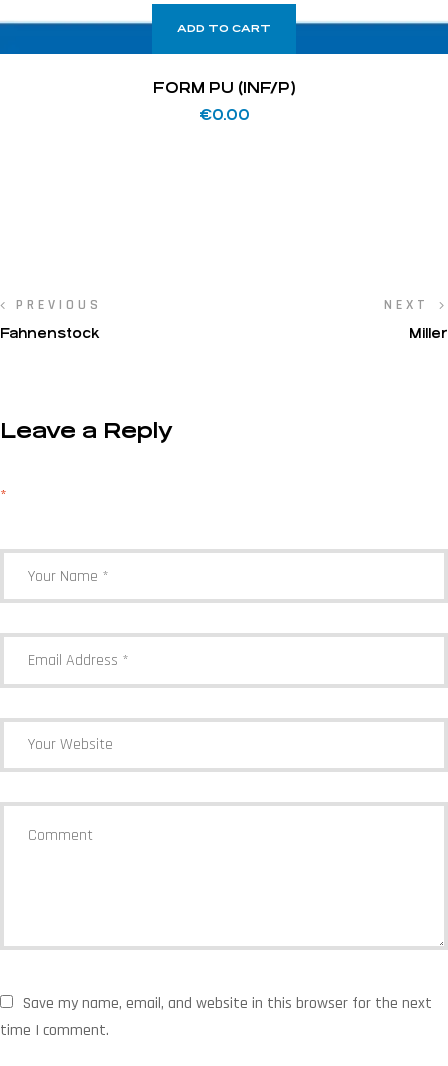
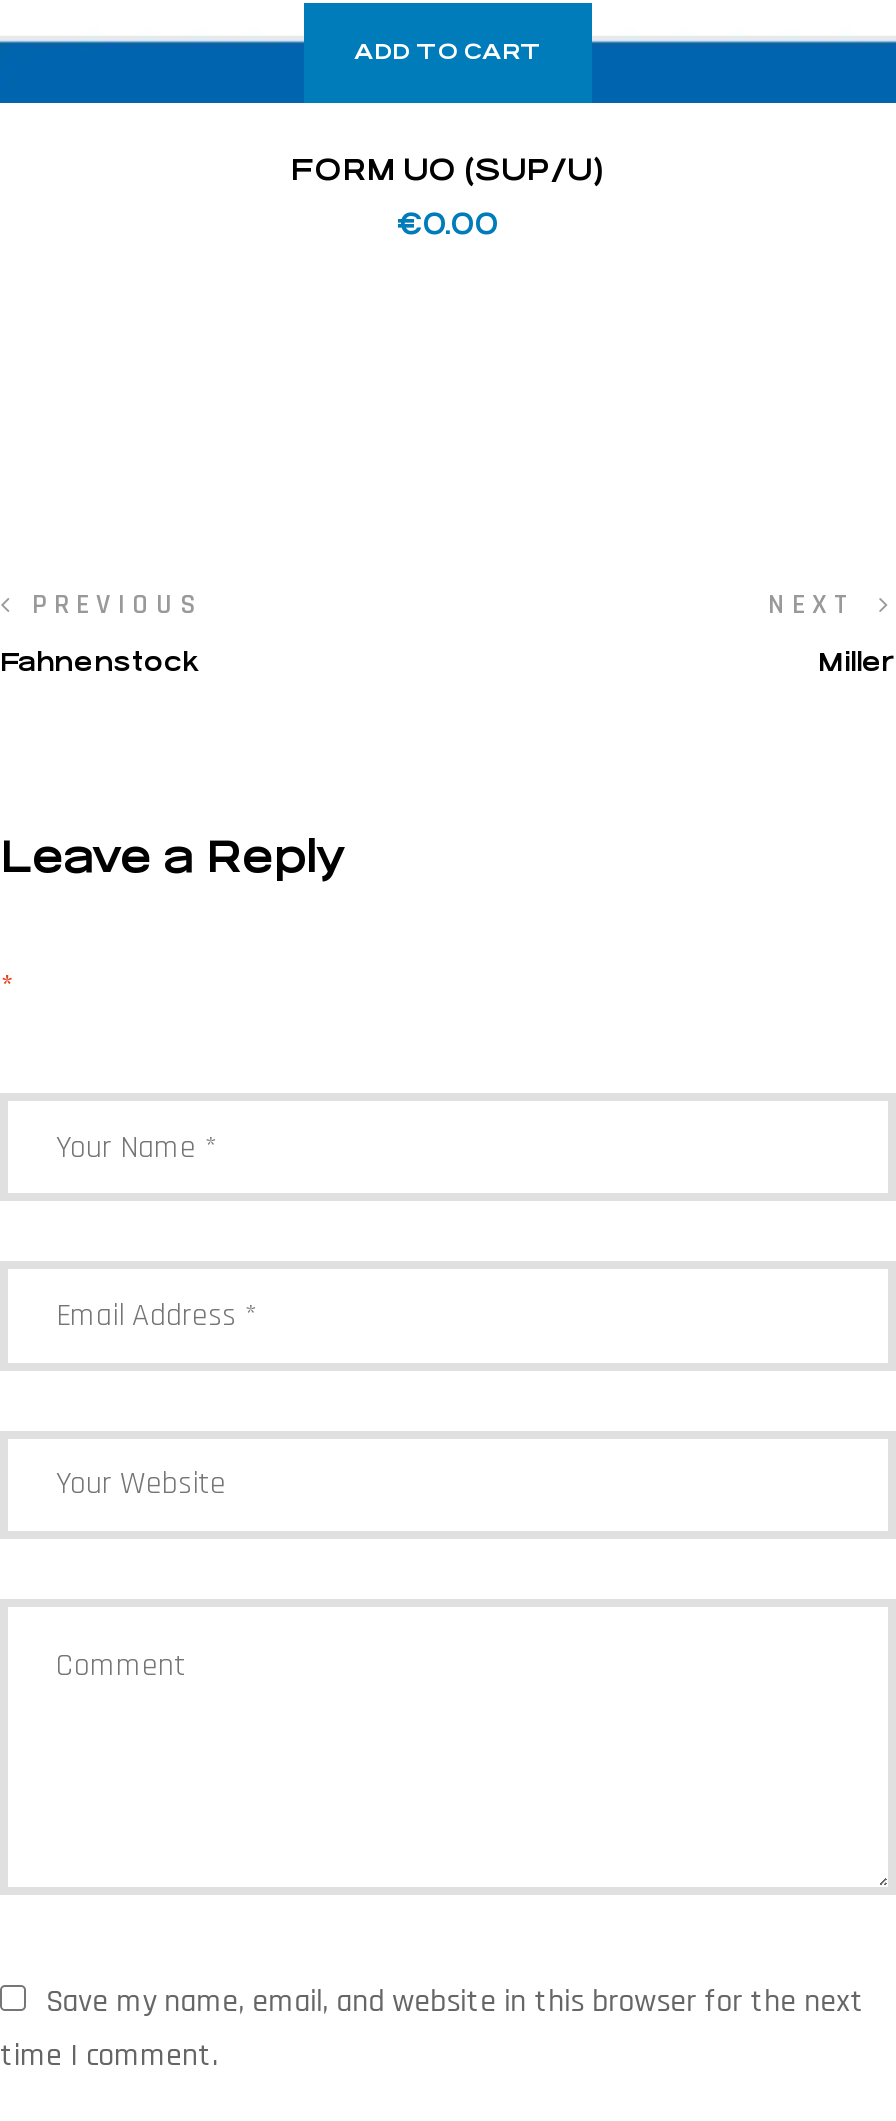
[152,79,295,96] FORM PU (INF/P) -> [291,154,605,188] FORM UO (SUP/U)

